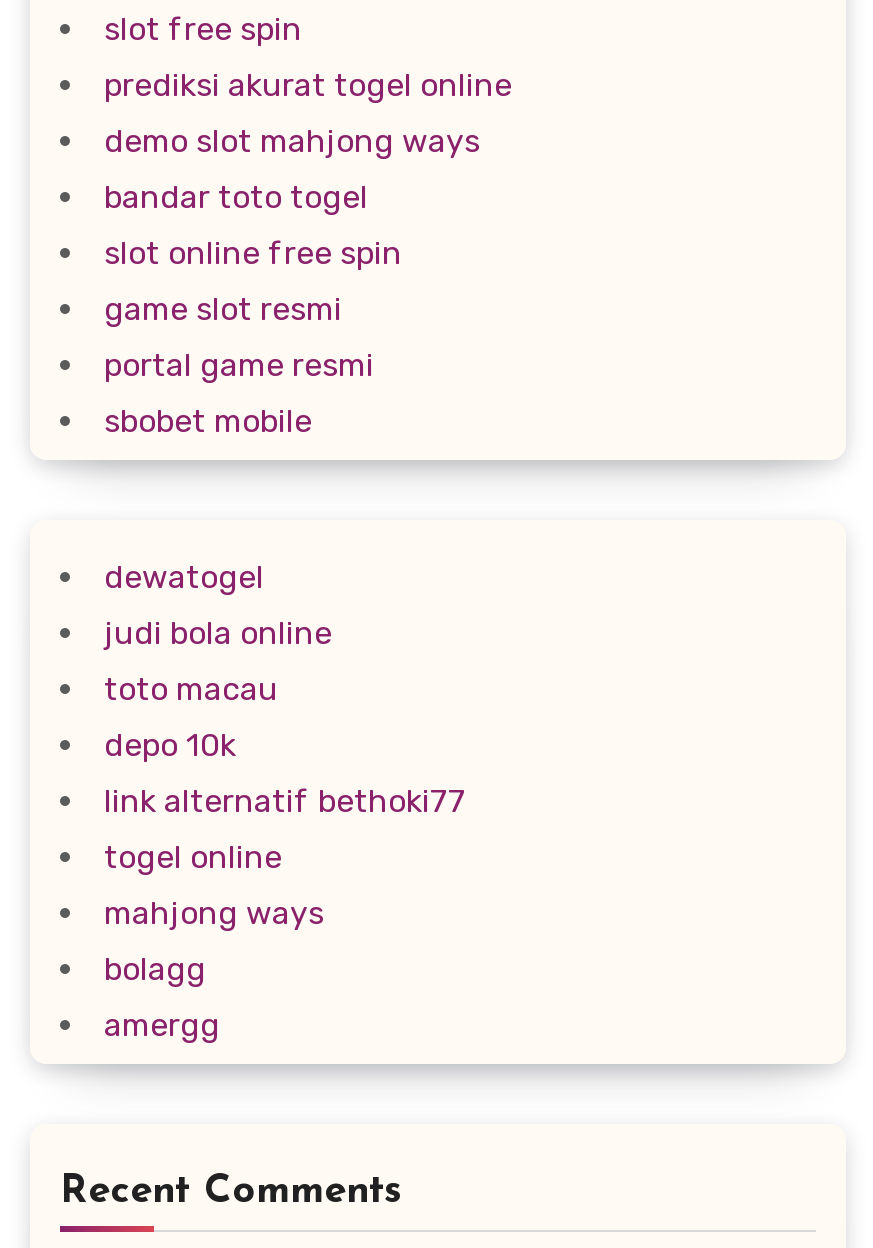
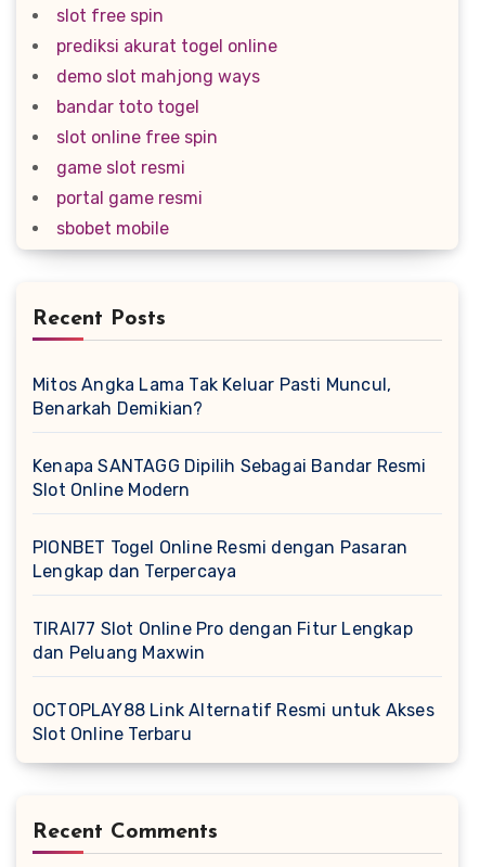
[104,557,466,1043] dewatogel | judi bola online | toto macau | depo 10k | link alternatif bethoki77 | togel online | mahjong ways | bolagg | amergg -> [33,308,434,744] Recent Posts | Mitos Angka Lama Tak Keluar Pasti Muncul, | Benarkah Demikian? | Kenapa SANTAGG Dipilih Sebagai Bandar Resmi | Slot Online Modern | PIONBET Togel Online Resmi dengan Pasaran | Lengkap dan Terpercaya | TIRAI77 Slot Online Pro dengan Fitur Lengkap | dan Peluang Maxwin | OCTOPLAY88 Link Alternatif Resmi untuk Akses | Slot Online Terbaru

